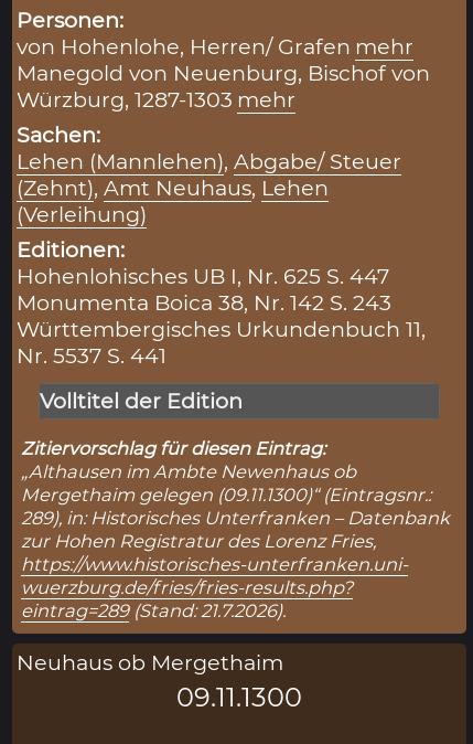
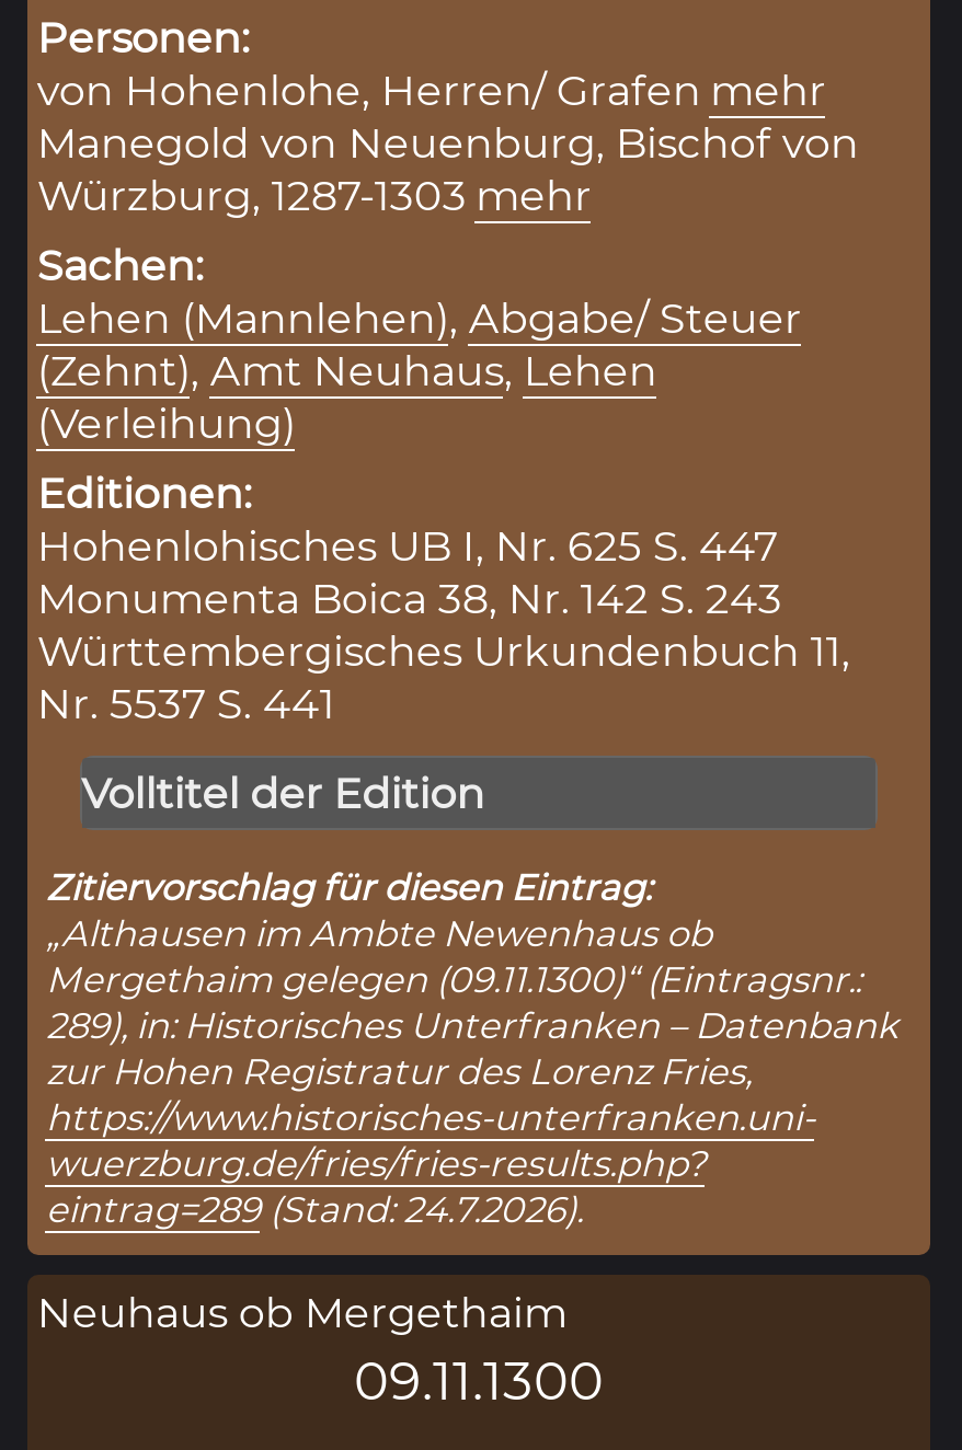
[21,599,286,621] eintrag=289(Stand: 21.7.2026). -> [46,1187,583,1230] eintrag=289(Stand: 24.7.2026).

